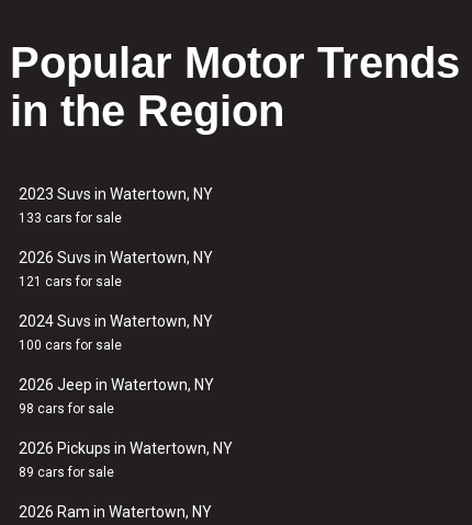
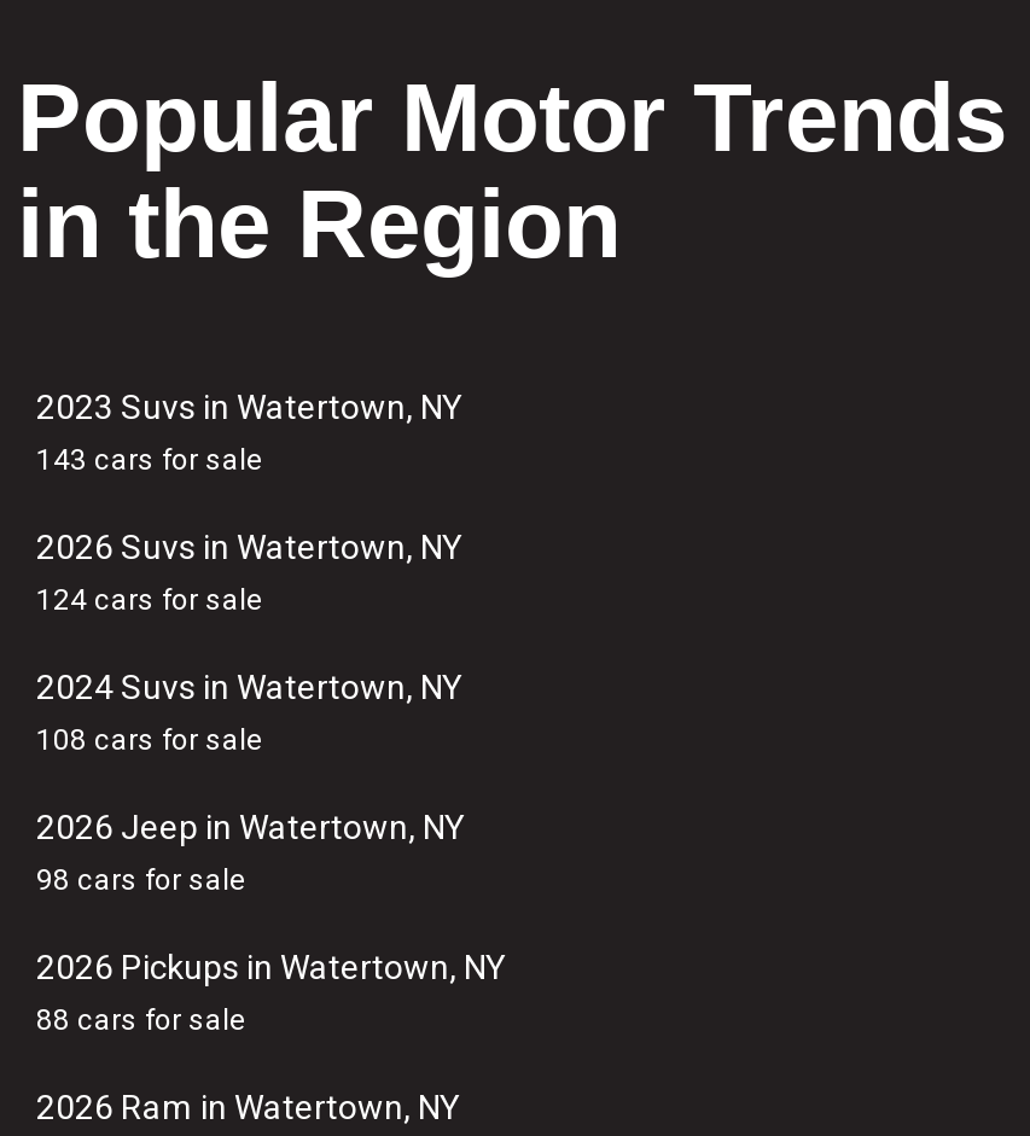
[19,210,122,226] 133 cars for sale -> [36,443,263,477] 143 cars for sale
[19,274,122,289] 121 cars for sale -> [36,583,263,617] 124 cars for sale
[19,338,122,353] 100 cars for sale -> [36,723,263,757] 108 cars for sale
[19,465,114,480] 89 cars for sale -> [36,1003,246,1037] 88 cars for sale

